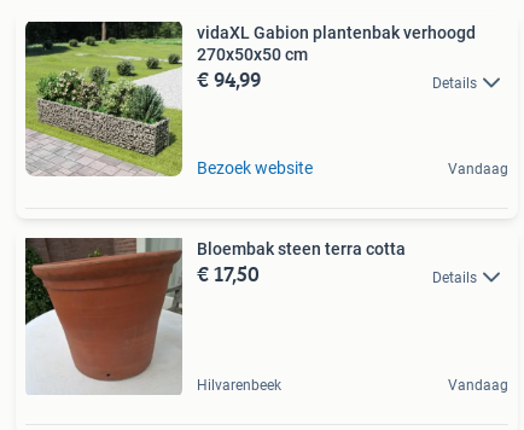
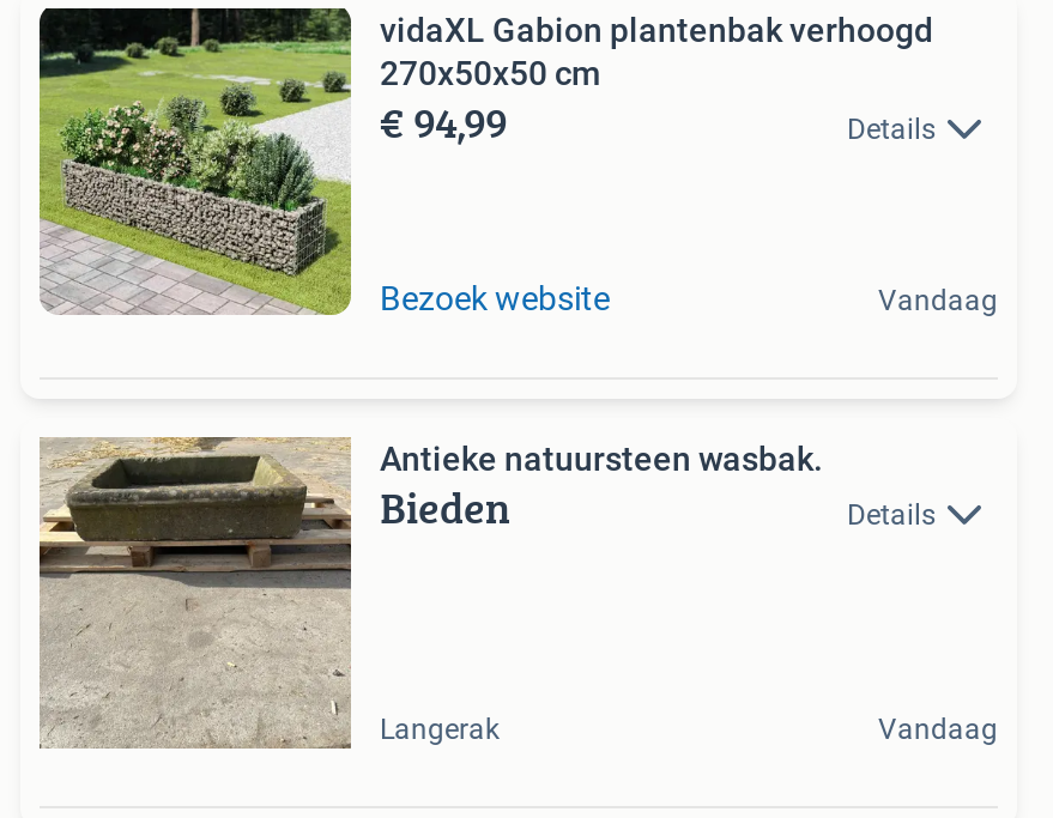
[24,237,406,394] [image] | Bloembak steen terra cotta | € 17,50 -> [37,435,823,749] [image] | Antieke natuursteen wasbak. | Bieden
[197,377,281,394] Hilvarenbeek -> [380,714,500,747] Langerak

